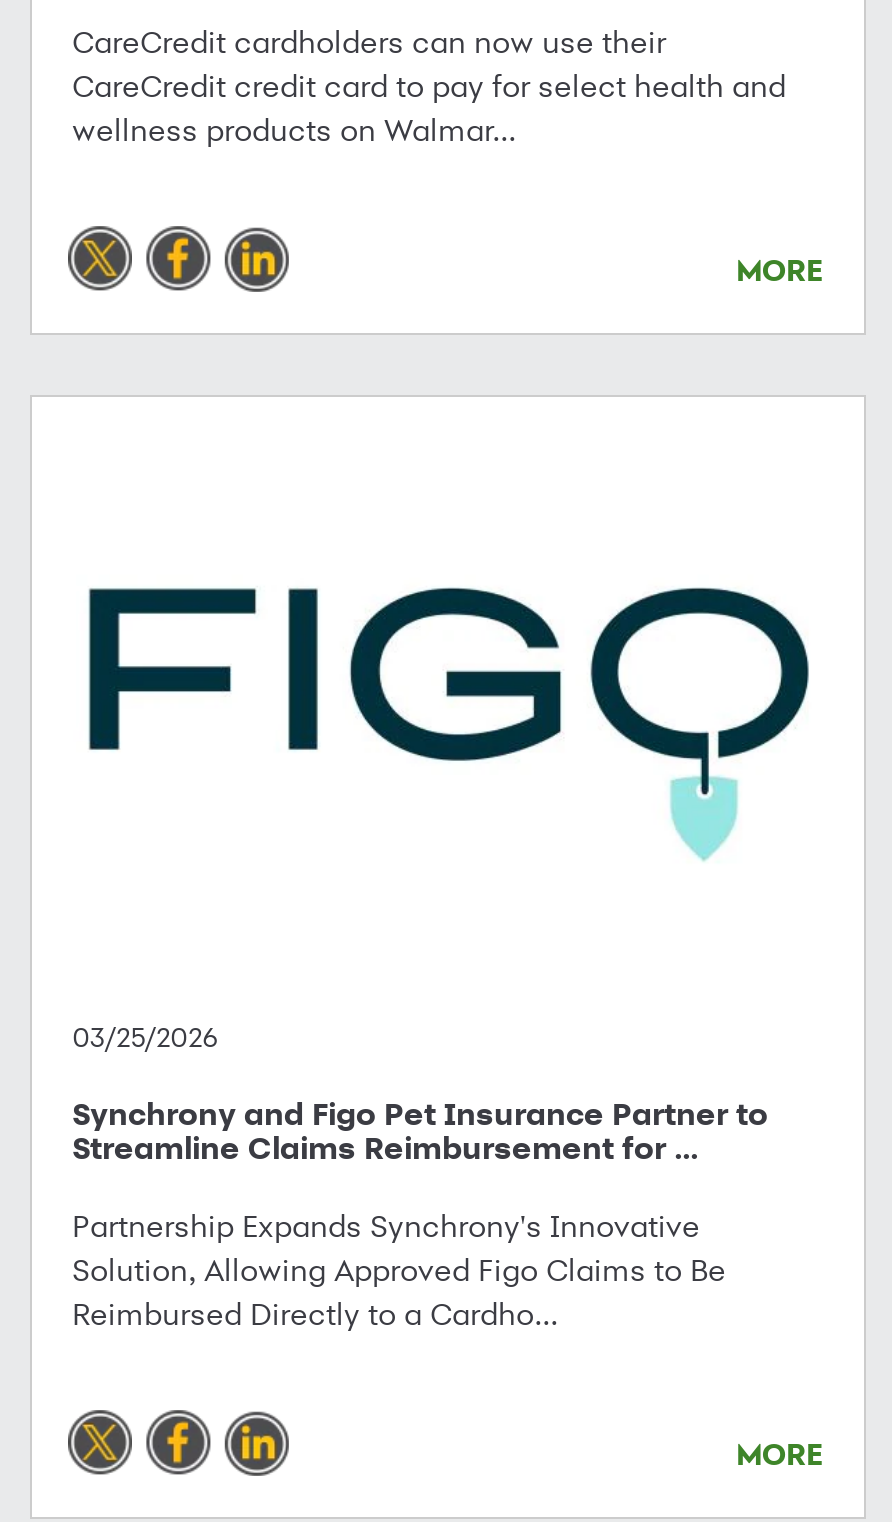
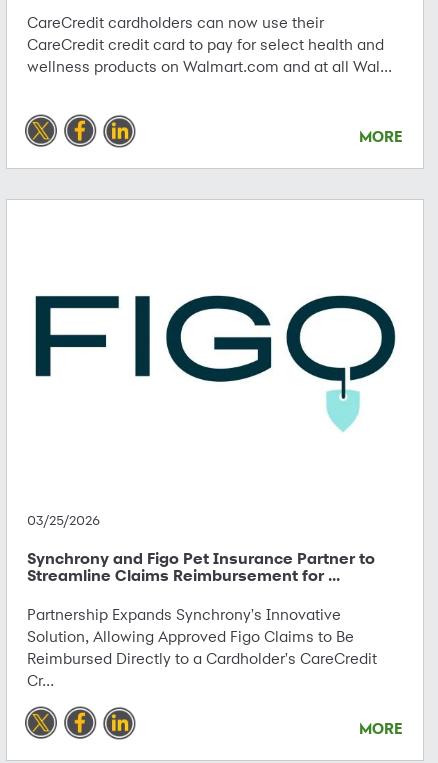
[72,112,516,150] wellness products on Walmar... -> [27,57,392,76] wellness products on Walmart.com and at all Wal...
[72,1295,558,1333] Reimbursed Directly to a Cardho... -> [27,649,377,690] Reimbursed Directly to a Cardholder's CareCredit | Cr...

